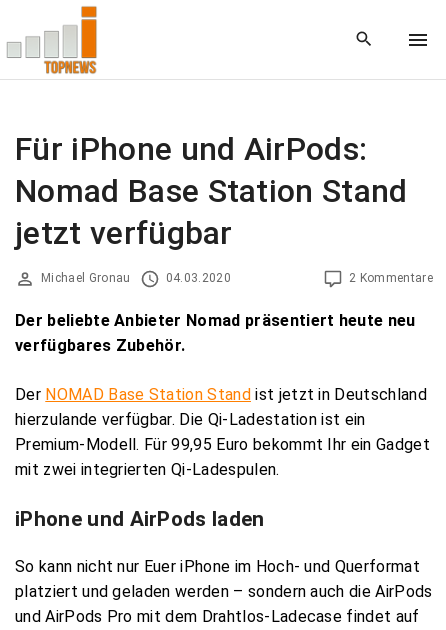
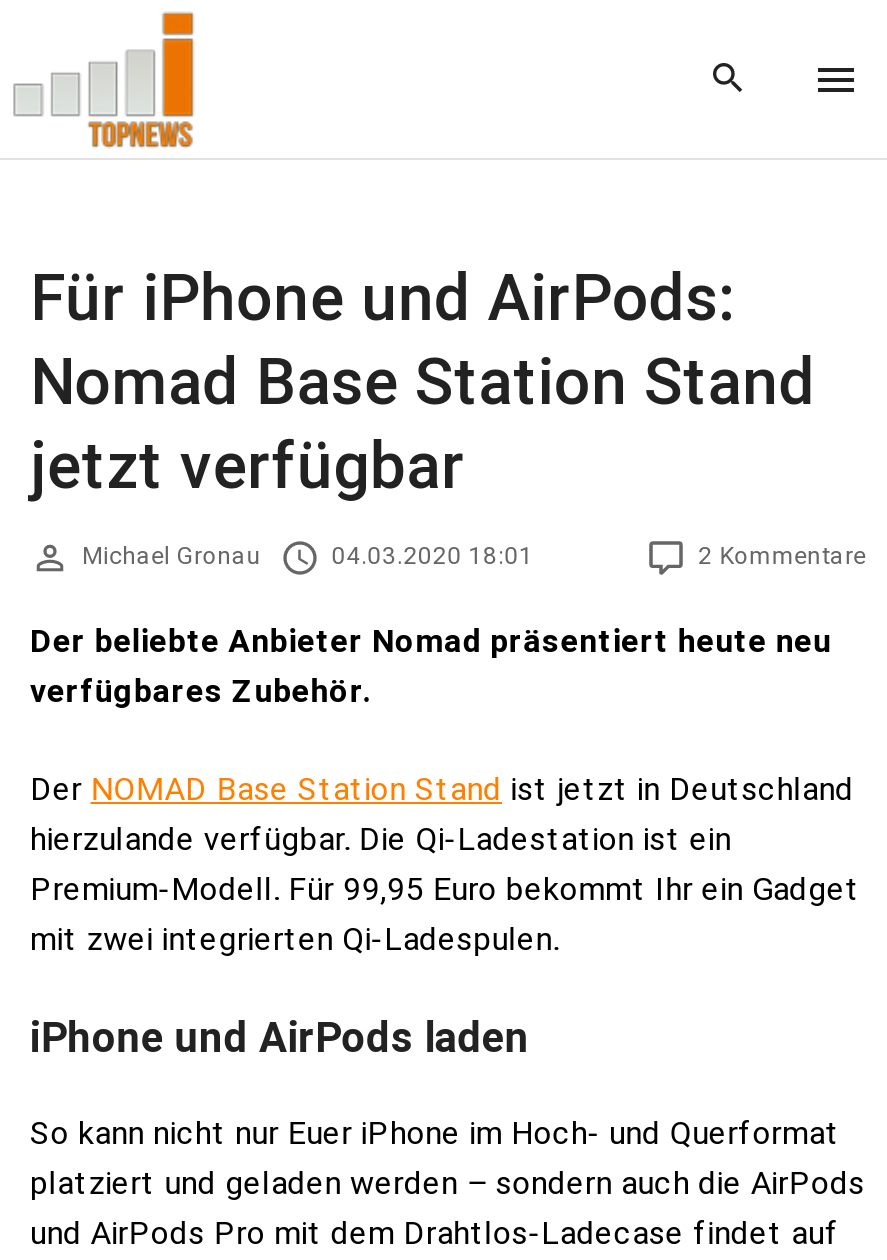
[166,271,231,285] 04.03.2020 -> [332,542,534,570] 04.03.2020 18:01

